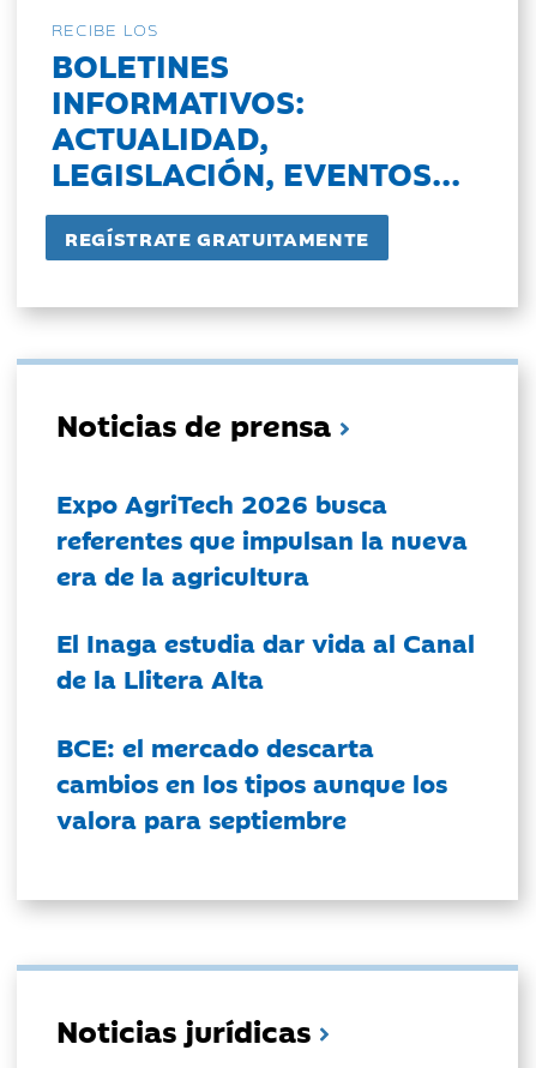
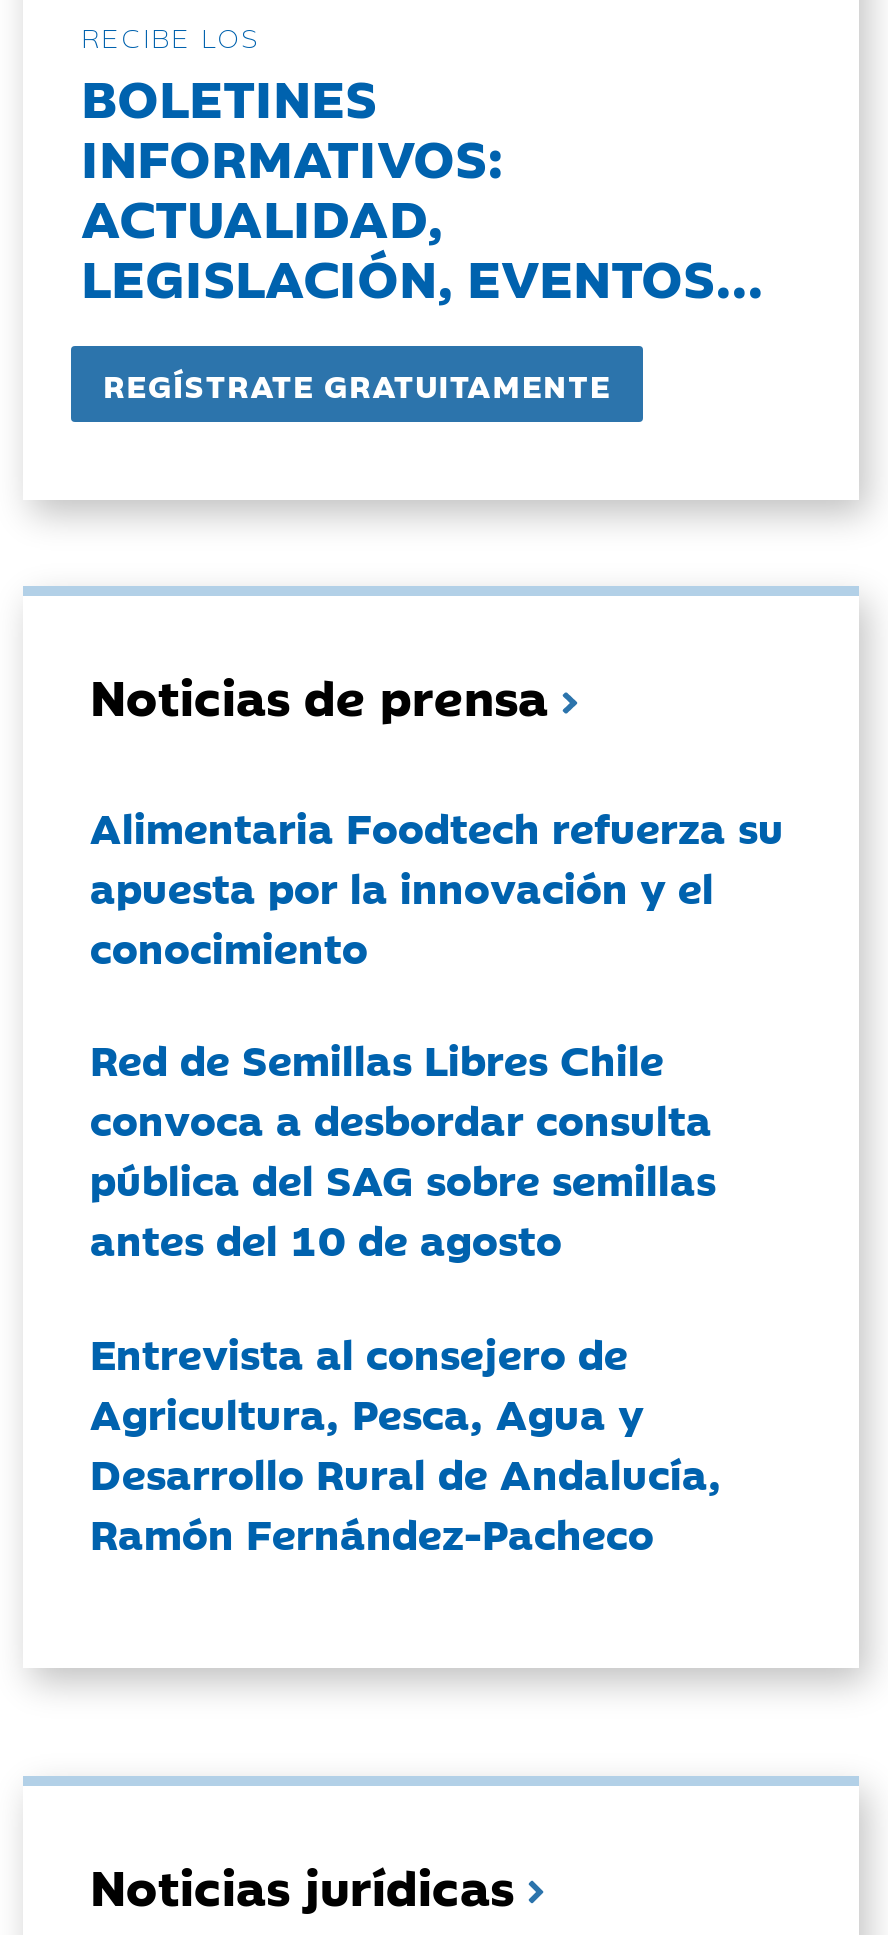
[57,484,468,592] Expo AgriTech 2026 busca | referentes que impulsan la nueva | era de la agricultura -> [90,795,784,975] Alimentaria Foodtech refuerza su | apuesta por la innovación y el | conocimiento
[57,624,475,696] El Inaga estudia dar vida al Canal | de la Llitera Alta -> [90,1028,716,1268] Red de Semillas Libres Chile | convoca a desbordar consulta | pública del SAG sobre semillas | antes del 10 de agosto
[57,728,448,836] BCE: el mercado descarta | cambios en los tipos aunque los | valora para septiembre -> [90,1322,722,1562] Entrevista al consejero de | Agricultura, Pesca, Agua y | Desarrollo Rural de Andalucía, | Ramón Fernández-Pacheco

